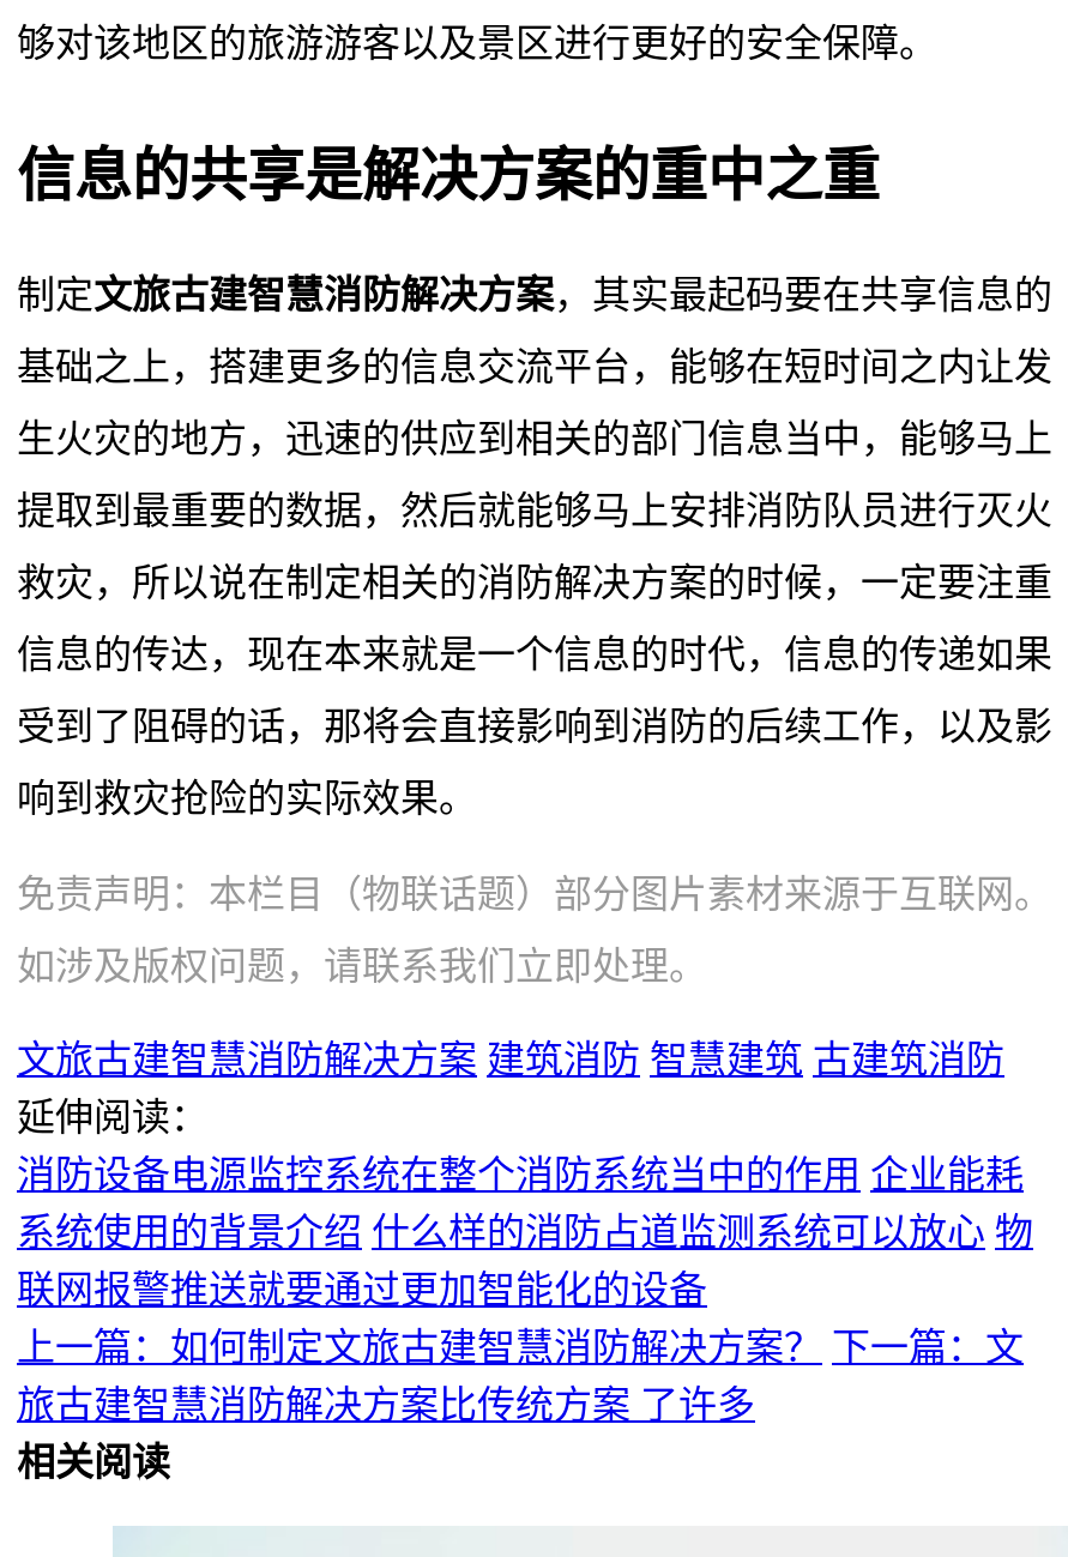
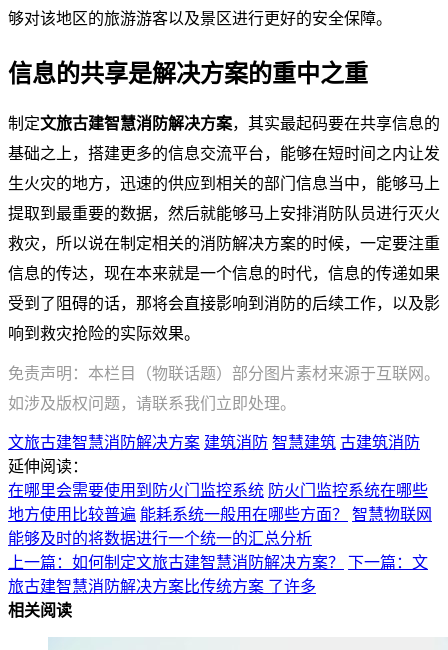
[17,1153,1033,1309] 消防设备电源监控系统在整个消防系统当中的作用 企业能耗 | 系统使用的背景介绍 什么样的消防占道监测系统可以放心 物 | 联网报警推送就要通过更加智能化的设备 -> [8,481,432,546] 在哪里会需要使用到防火门监控系统 防火门监控系统在哪些 | 地方使用比较普遍 能耗系统一般用在哪些方面？ 智慧物联网 | 能够及时的将数据进行一个统一的汇总分析

